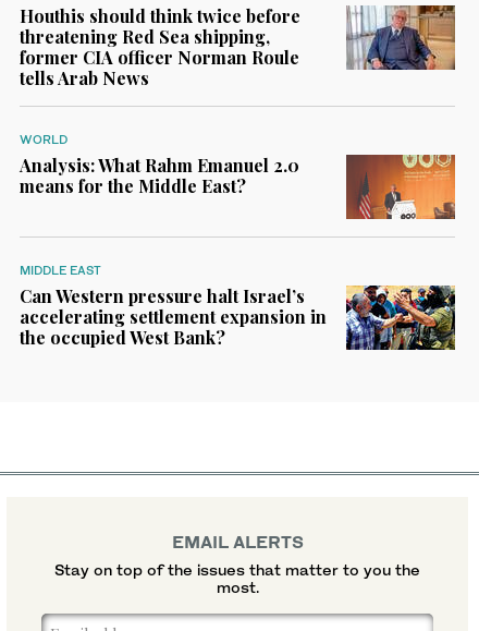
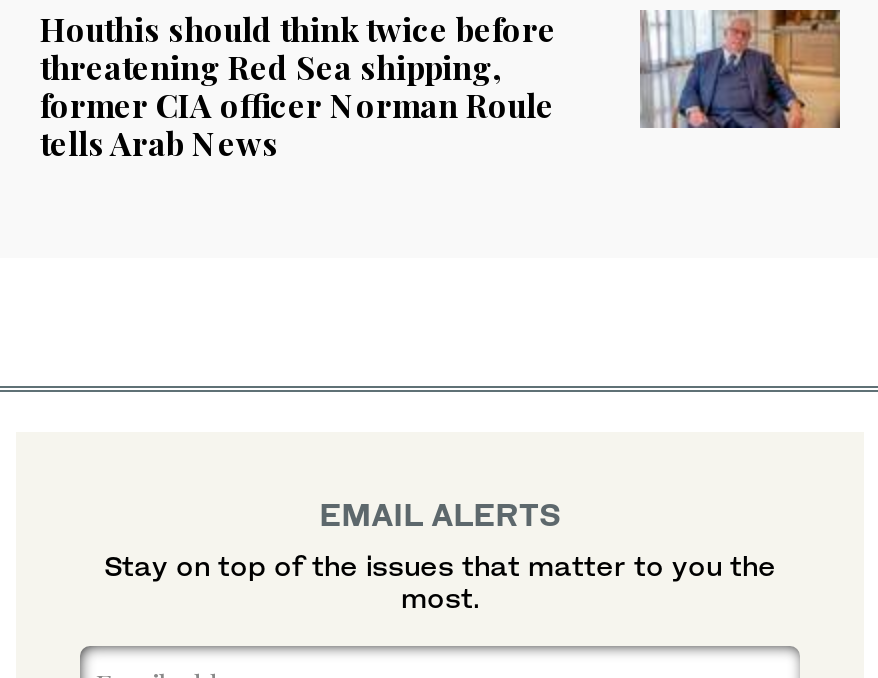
[20,131,299,197] WORLD | Analysis: What Rahm Emanuel 2.0 | means for the Middle East? -> none
[345,154,456,220] [image] -> none
[20,262,456,351] [image] | MIDDLE EAST | Can Western pressure halt Israel’s | accelerating settlement expansion in | the occupied West Bank? -> none

